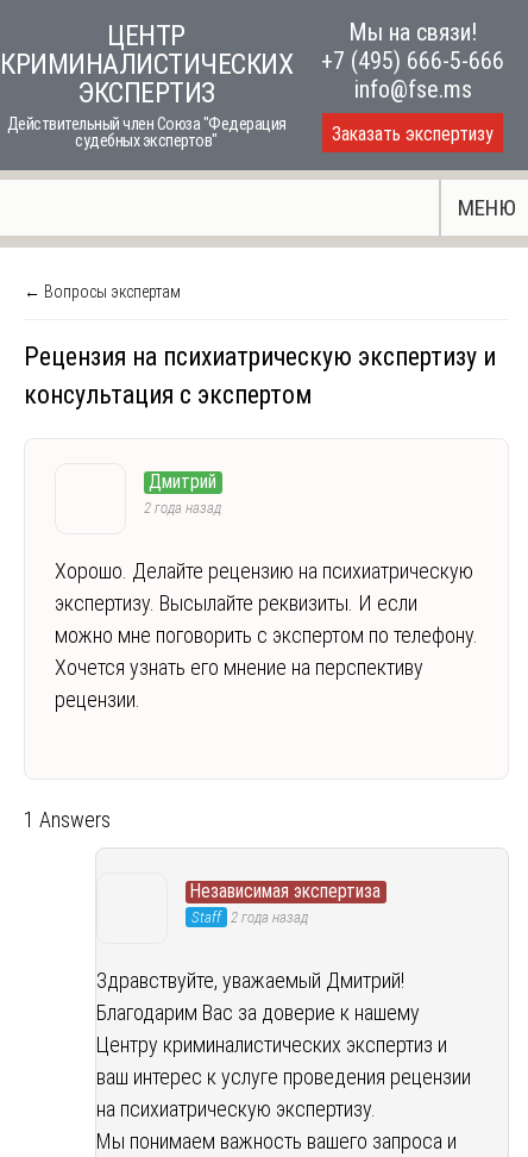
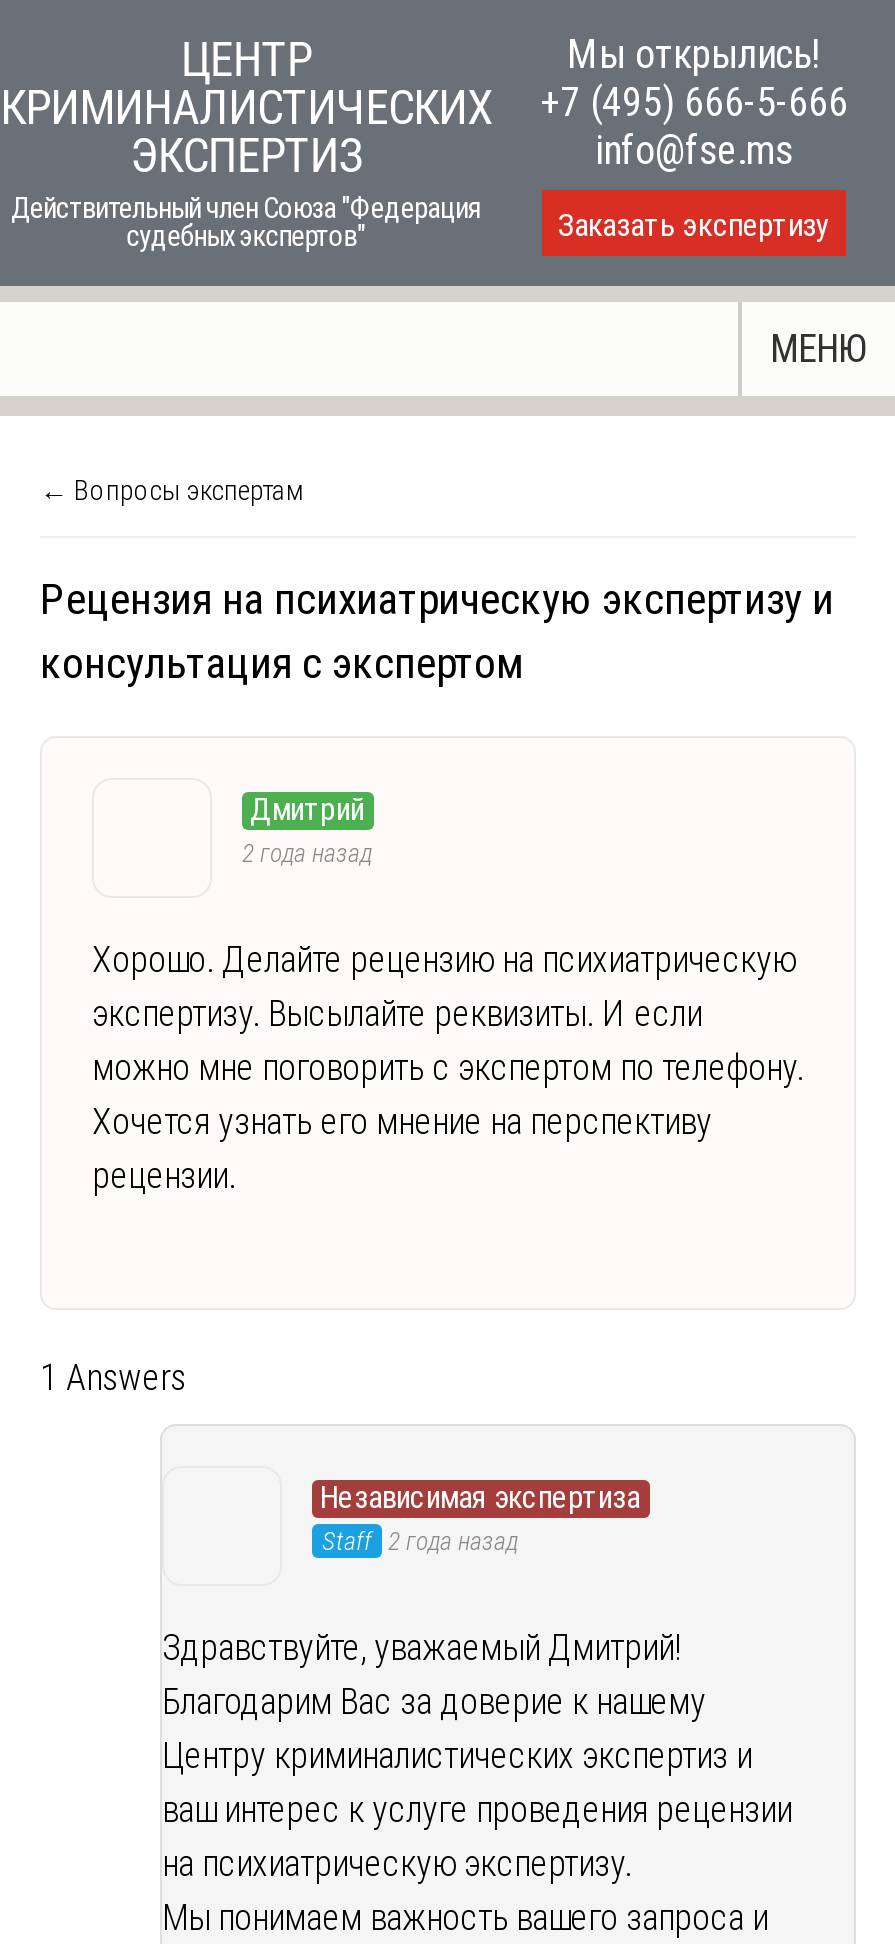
[348,18,477,46] Мы на связи! -> [567,30,821,78] Мы открылись!

